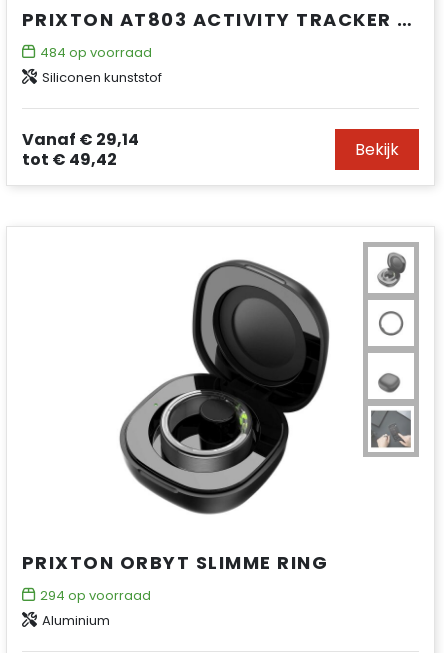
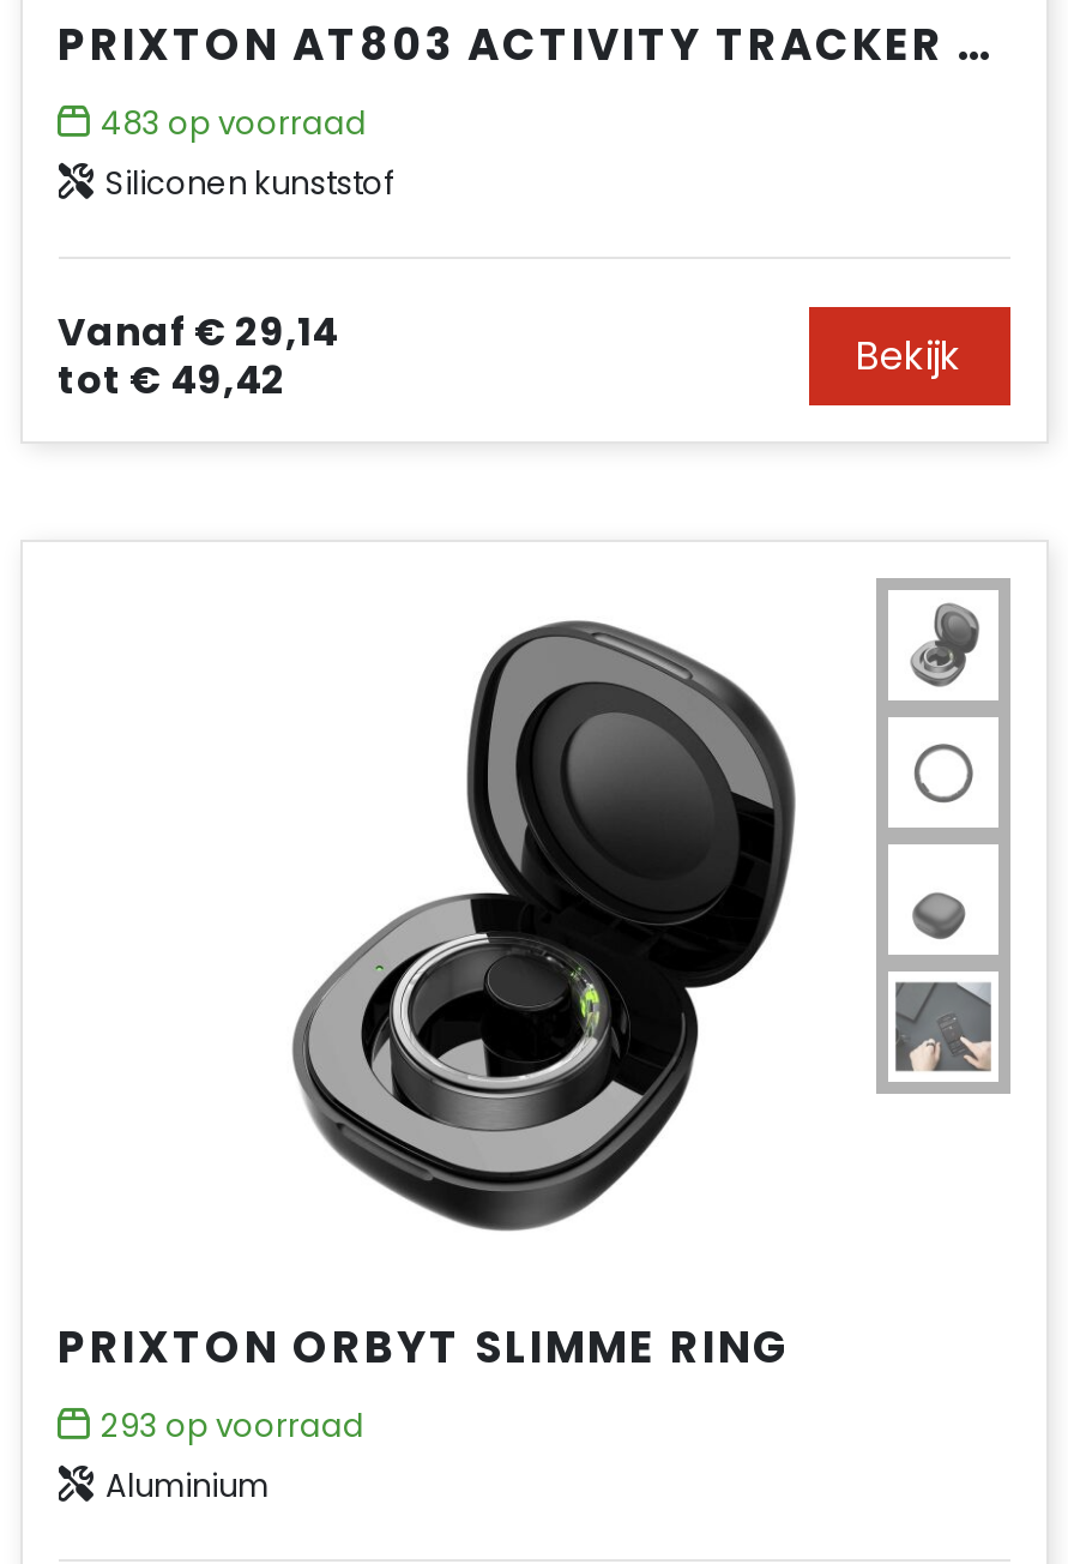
[39,43,151,62] 484 op voorraad -> [101,101,367,146] 483 op voorraad
[39,586,150,605] 294 op voorraad -> [101,1403,364,1449] 293 op voorraad

